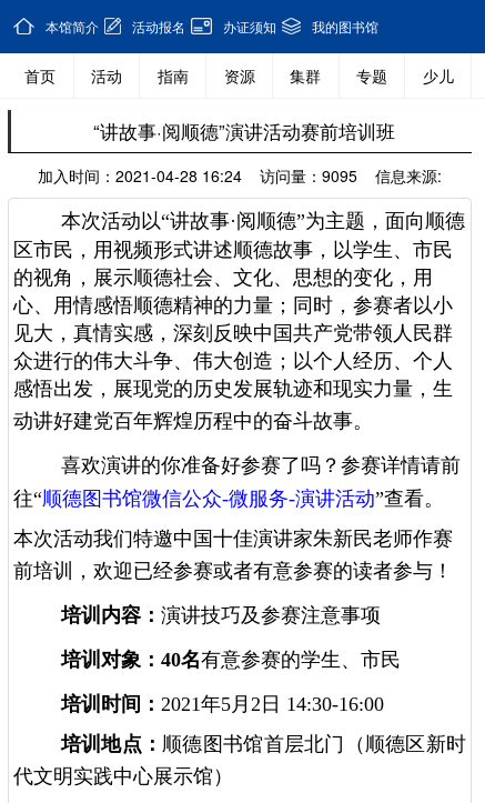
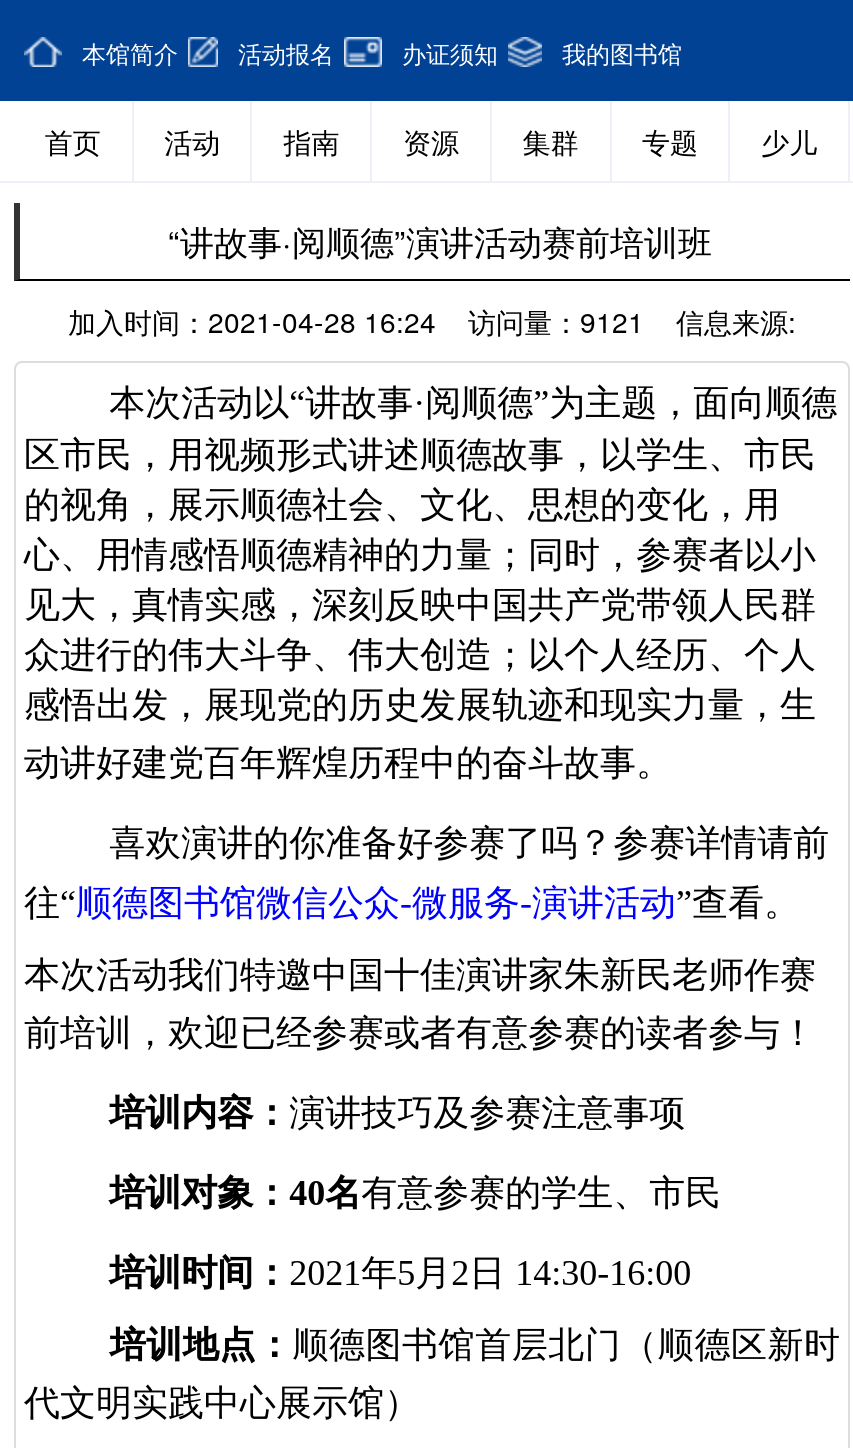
[38,164,442,187] 加入时间：2021-04-28 16:24 访问量：9095 信息来源: -> [68,301,796,341] 加入时间：2021-04-28 16:24 访问量：9121 信息来源:

